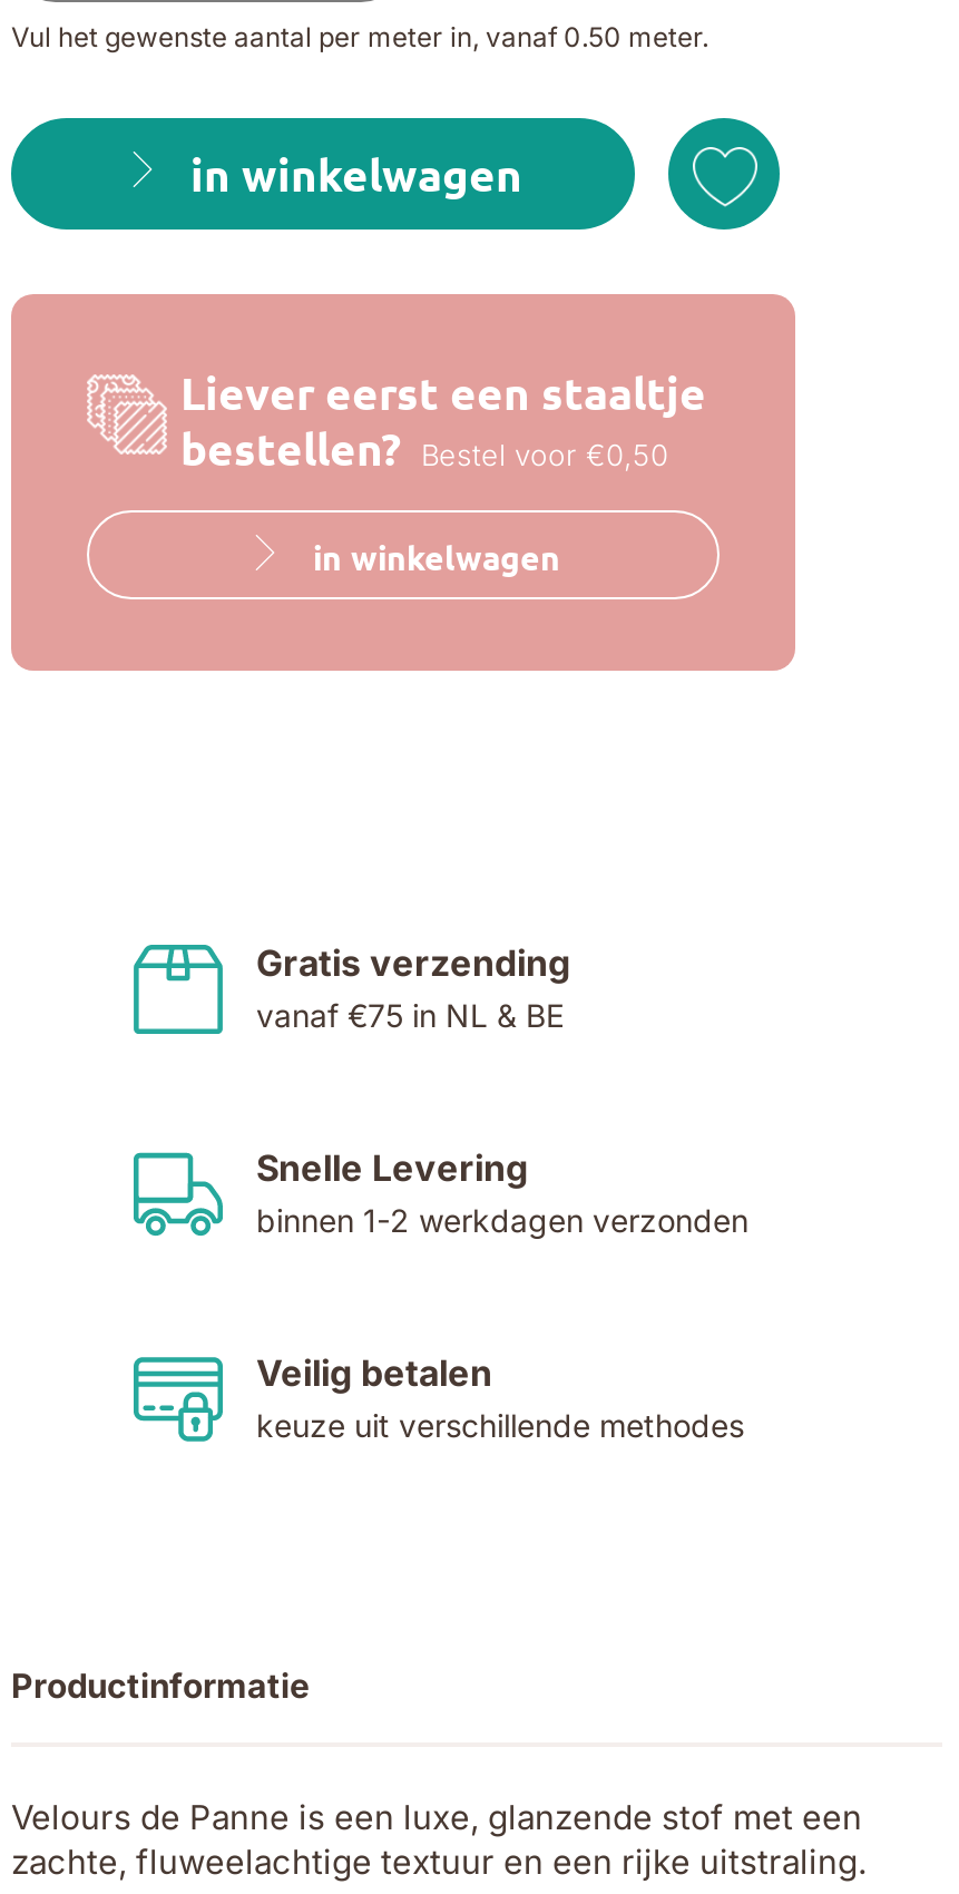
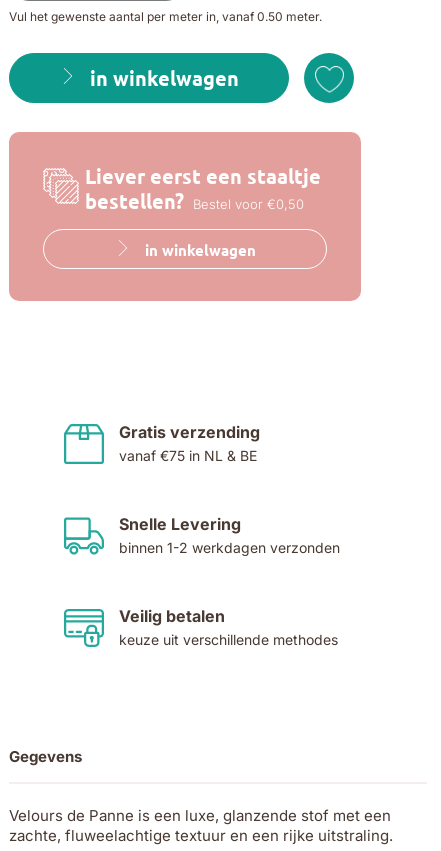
[11,1664,310,1707] Productinformatie -> [9,747,82,766] Gegevens

